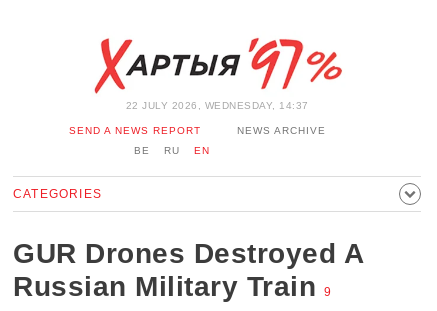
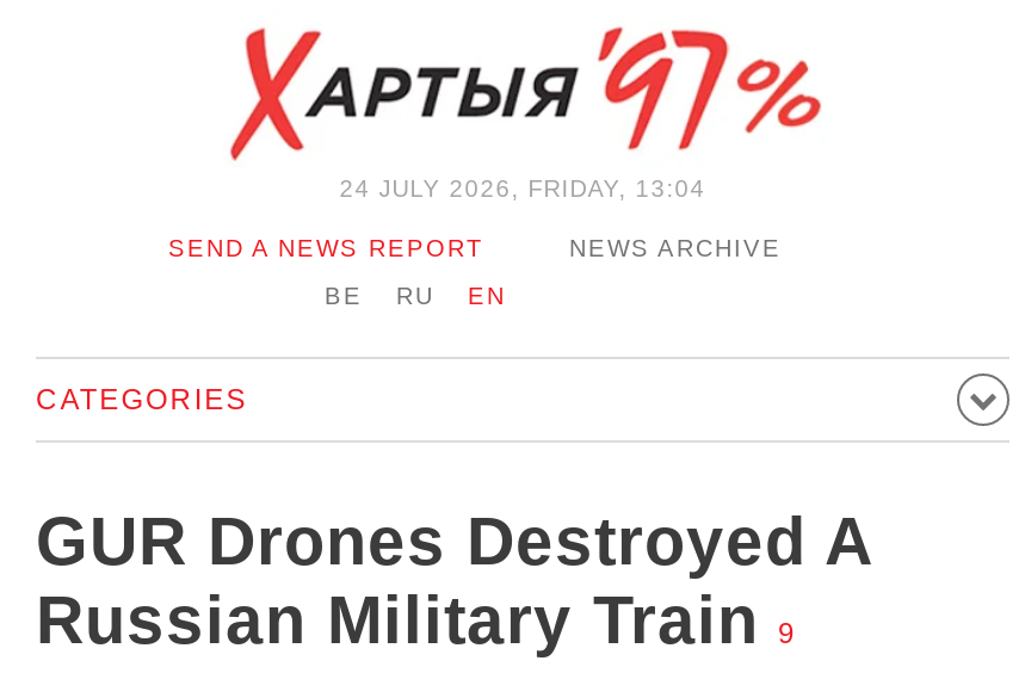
[125,100,308,111] 22 JULY 2026, WEDNESDAY, 14:37 -> [339,175,706,202] 24 JULY 2026, FRIDAY, 13:04

